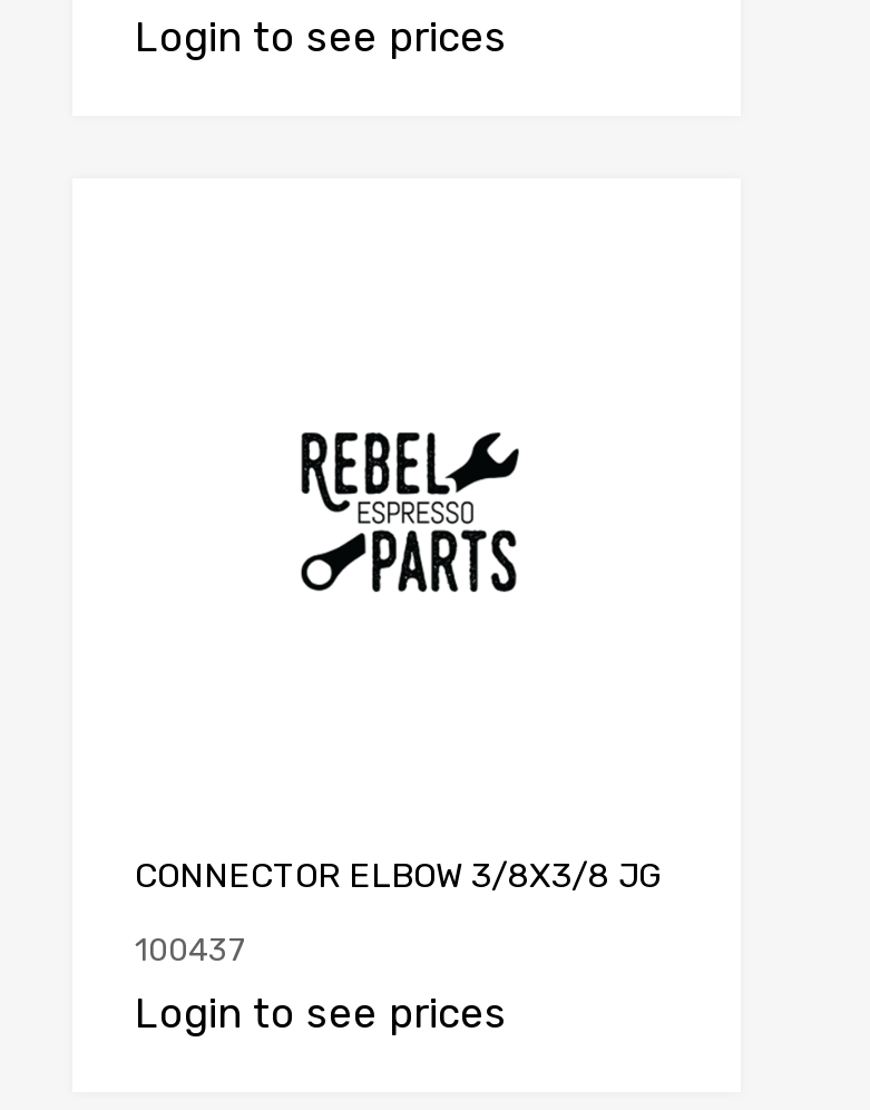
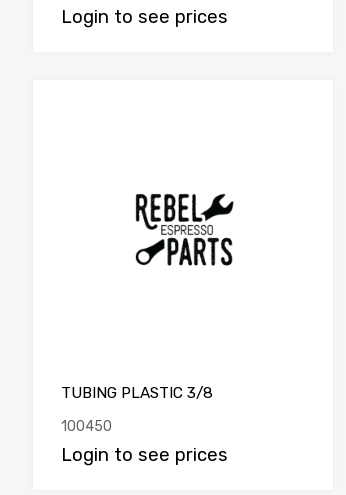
[135,856,661,896] CONNECTOR ELBOW 3/8X3/8 JG -> [61,384,213,402] TUBING PLASTIC 3/8
[135,932,246,970] 100437 -> [61,418,112,435] 100450

